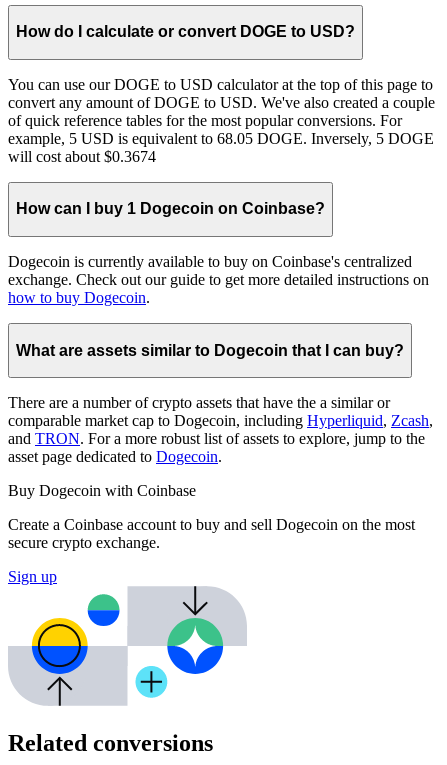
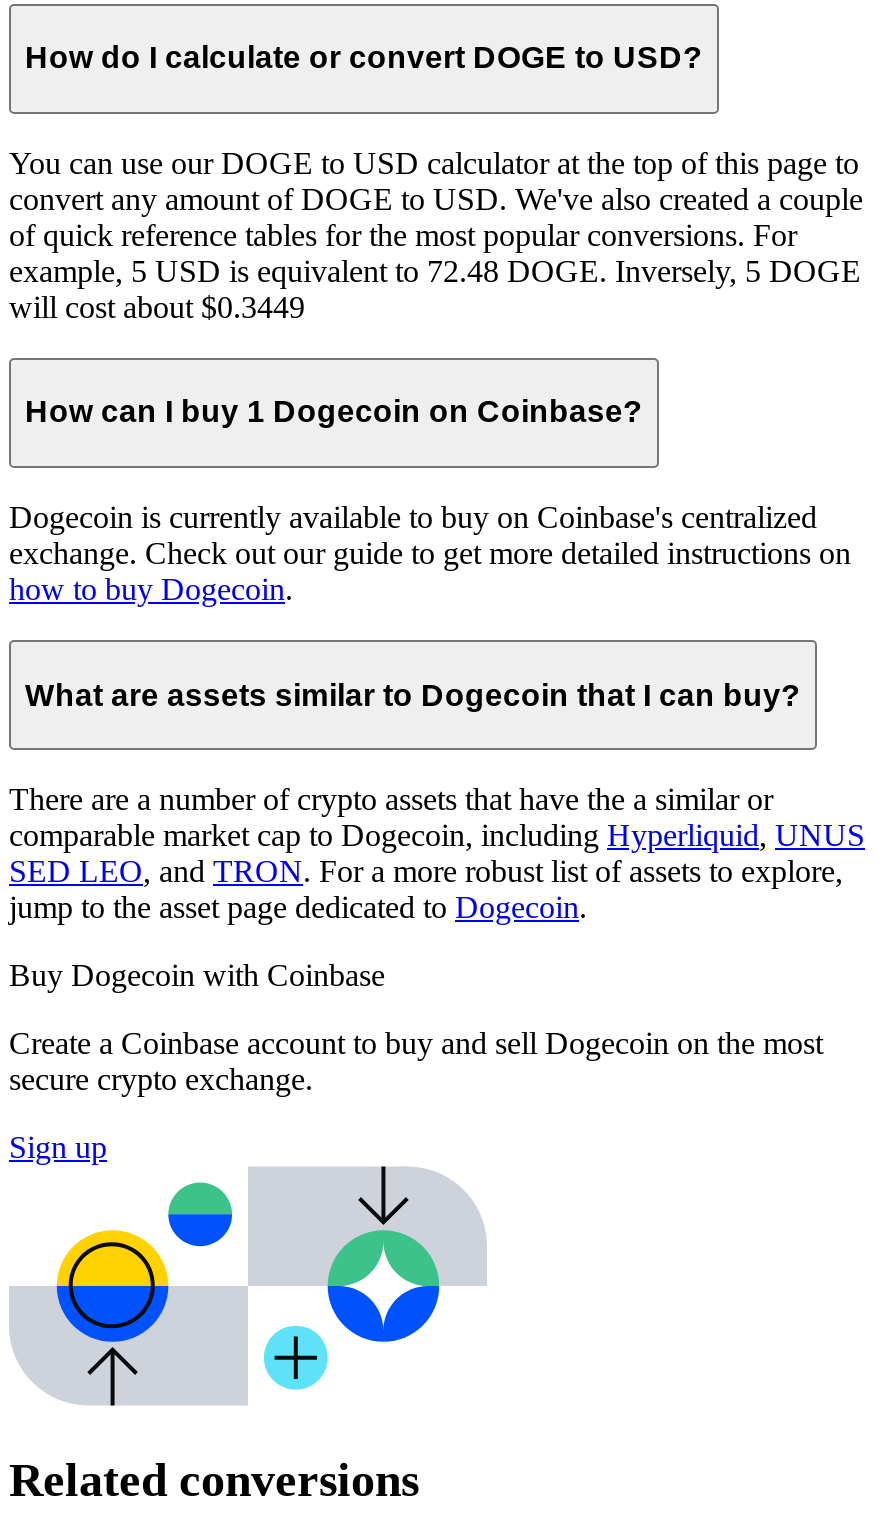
[8,130,434,147] example, 5 USD is equivalent to 68.05 DOGE. Inversely, 5 DOGE -> [9,254,861,288] example, 5 USD is equivalent to 72.48 DOGE. Inversely, 5 DOGE
[8,148,156,165] will cost about $0.3674 -> [9,290,305,324] will cost about $0.3449
[8,412,433,465] comparable market cap to Dogecoin, including Hyperliquid, Zcash, | and TRON. For a more robust list of assets to explore, jump to the | asset page dedicated to Dogecoin. -> [9,818,865,924] comparable market cap to Dogecoin, including Hyperliquid, UNUS | SED LEO, and TRON. For a more robust list of assets to explore, | jump to the asset page dedicated to Dogecoin.

